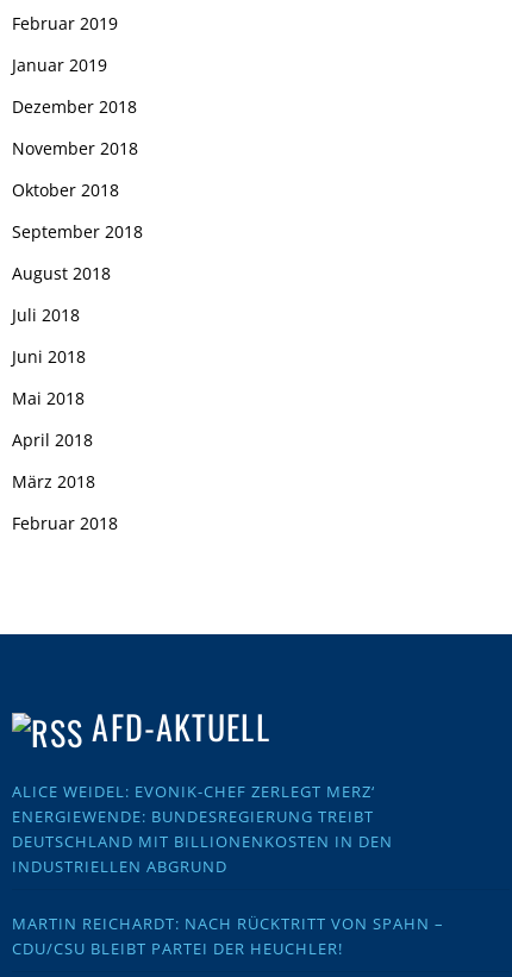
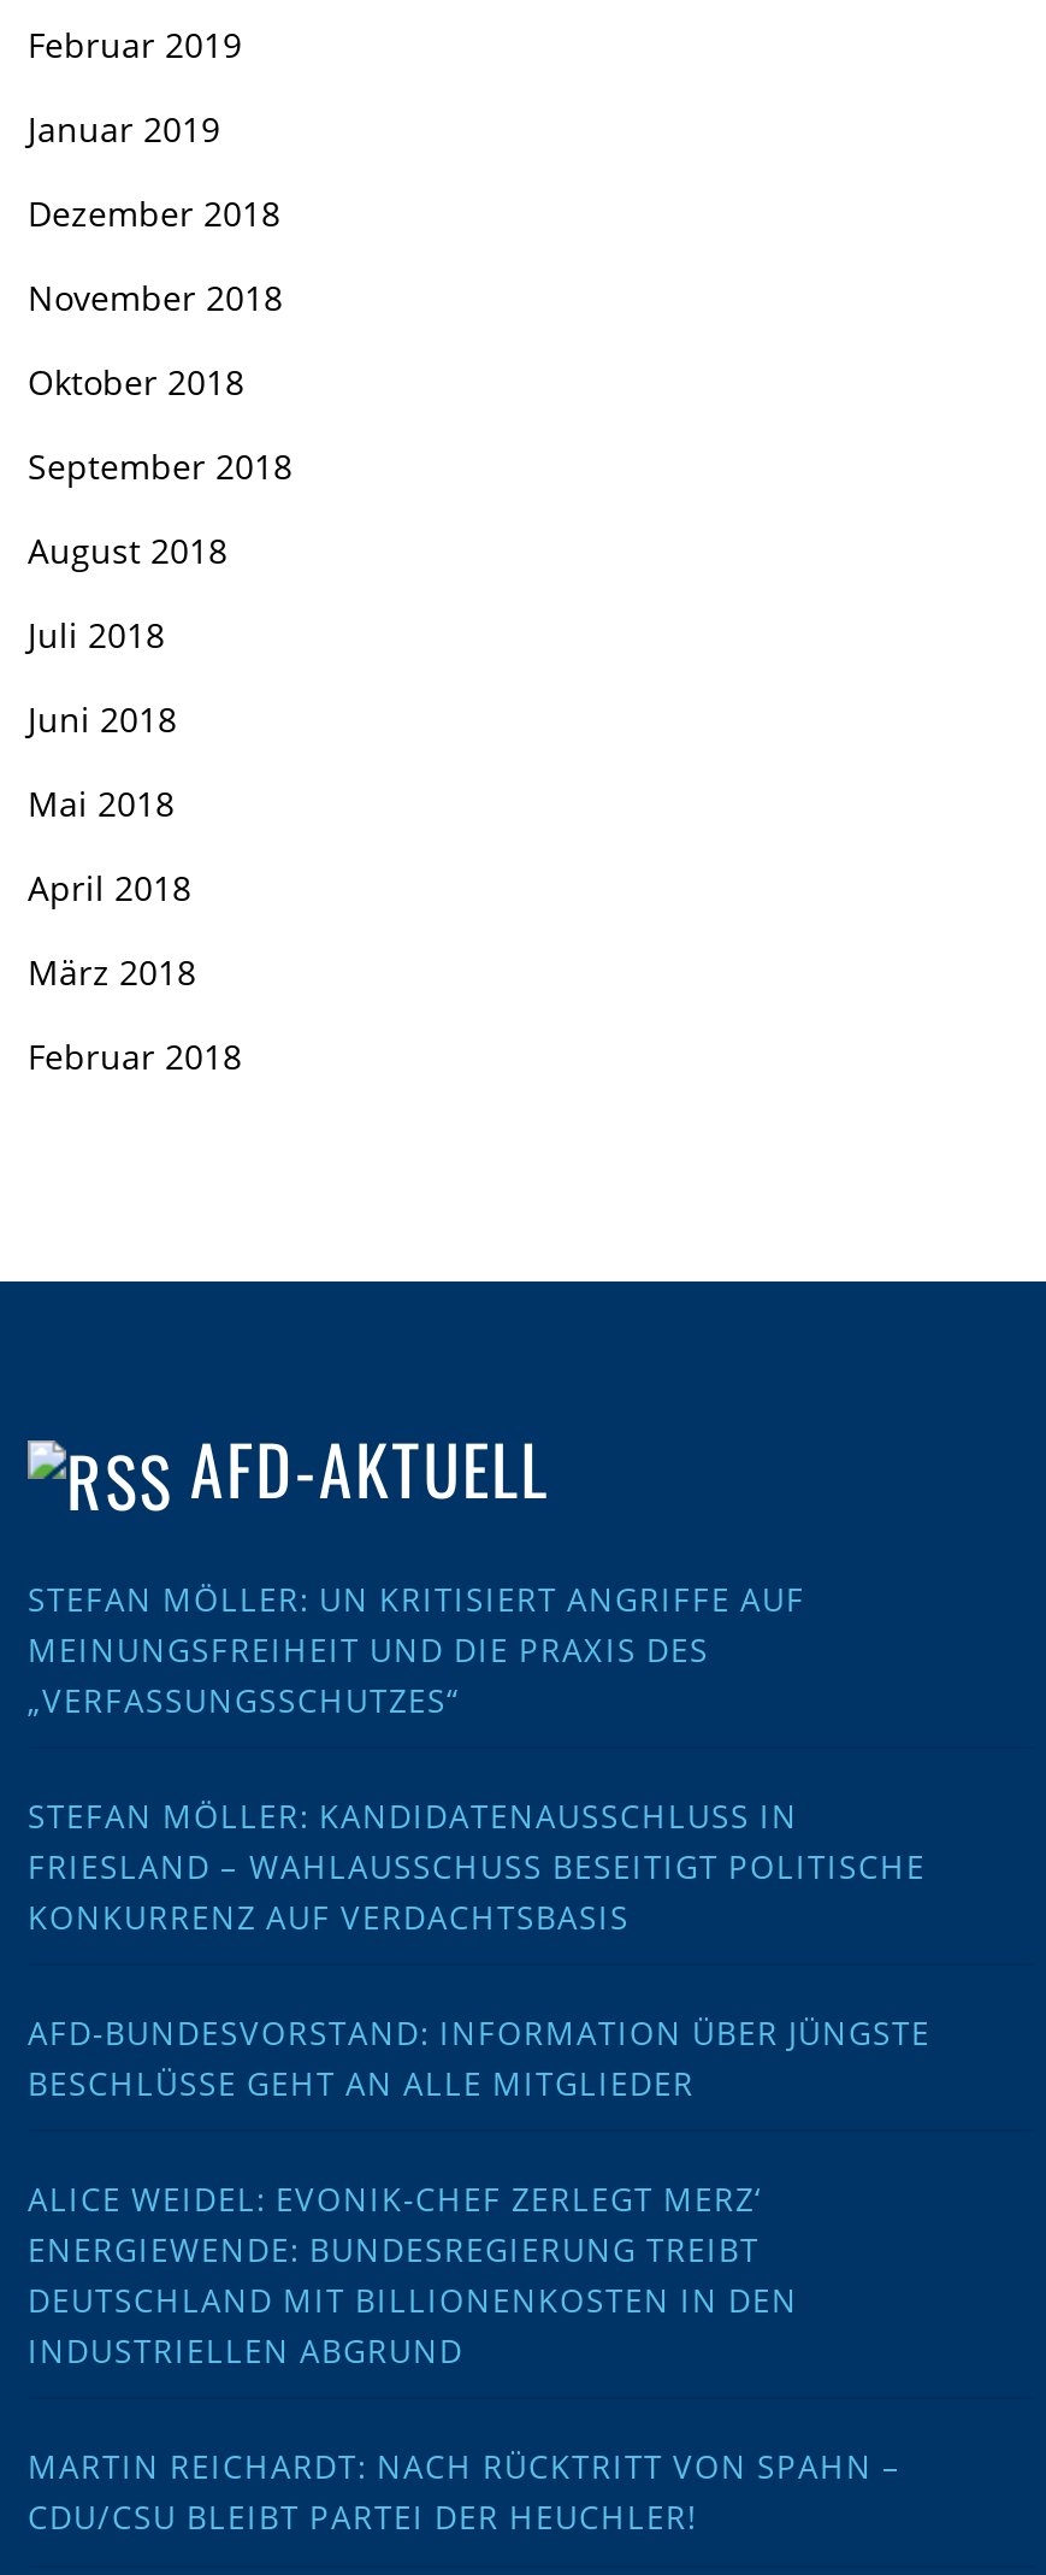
none -> [28,1578,930,2106] STEFAN MÖLLER: UN KRITISIERT ANGRIFFE AUF | MEINUNGSFREIHEIT UND DIE PRAXIS DES | „VERFASSUNGSSCHUTZES“ | STEFAN MÖLLER: KANDIDATENAUSSCHLUSS IN | FRIESLAND – WAHLAUSSCHUSS BESEITIGT POLITISCHE | KONKURRENZ AUF VERDACHTSBASIS | AFD-BUNDESVORSTAND: INFORMATION ÜBER JÜNGSTE | BESCHLÜSSE GEHT AN ALLE MITGLIEDER

